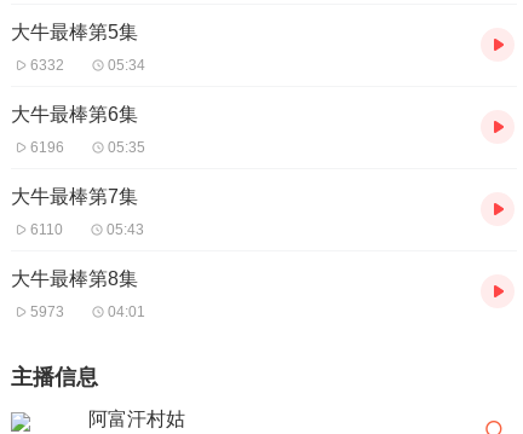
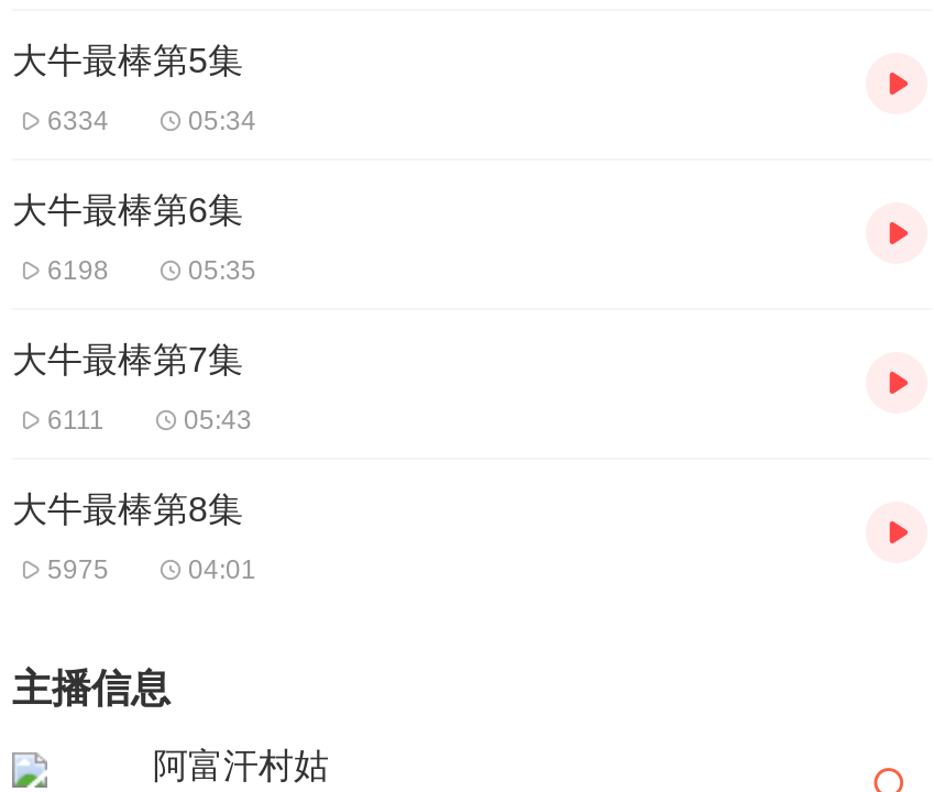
[30,57,64,74] 6332 -> [47,105,109,136] 6334
[30,139,64,156] 6196 -> [47,255,109,286] 6198
[30,221,63,238] 6110 -> [47,404,105,435] 6111
[30,303,64,320] 5973 -> [47,554,109,585] 5975

